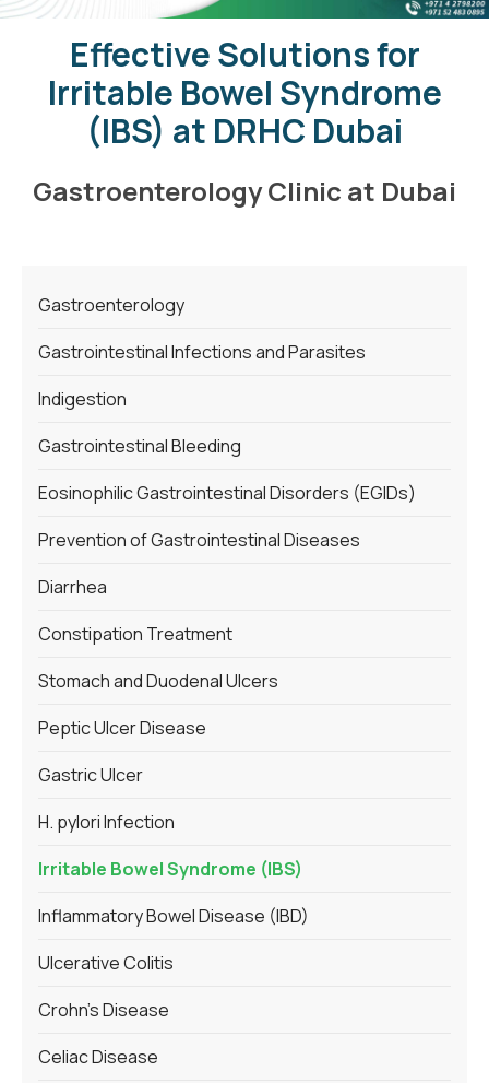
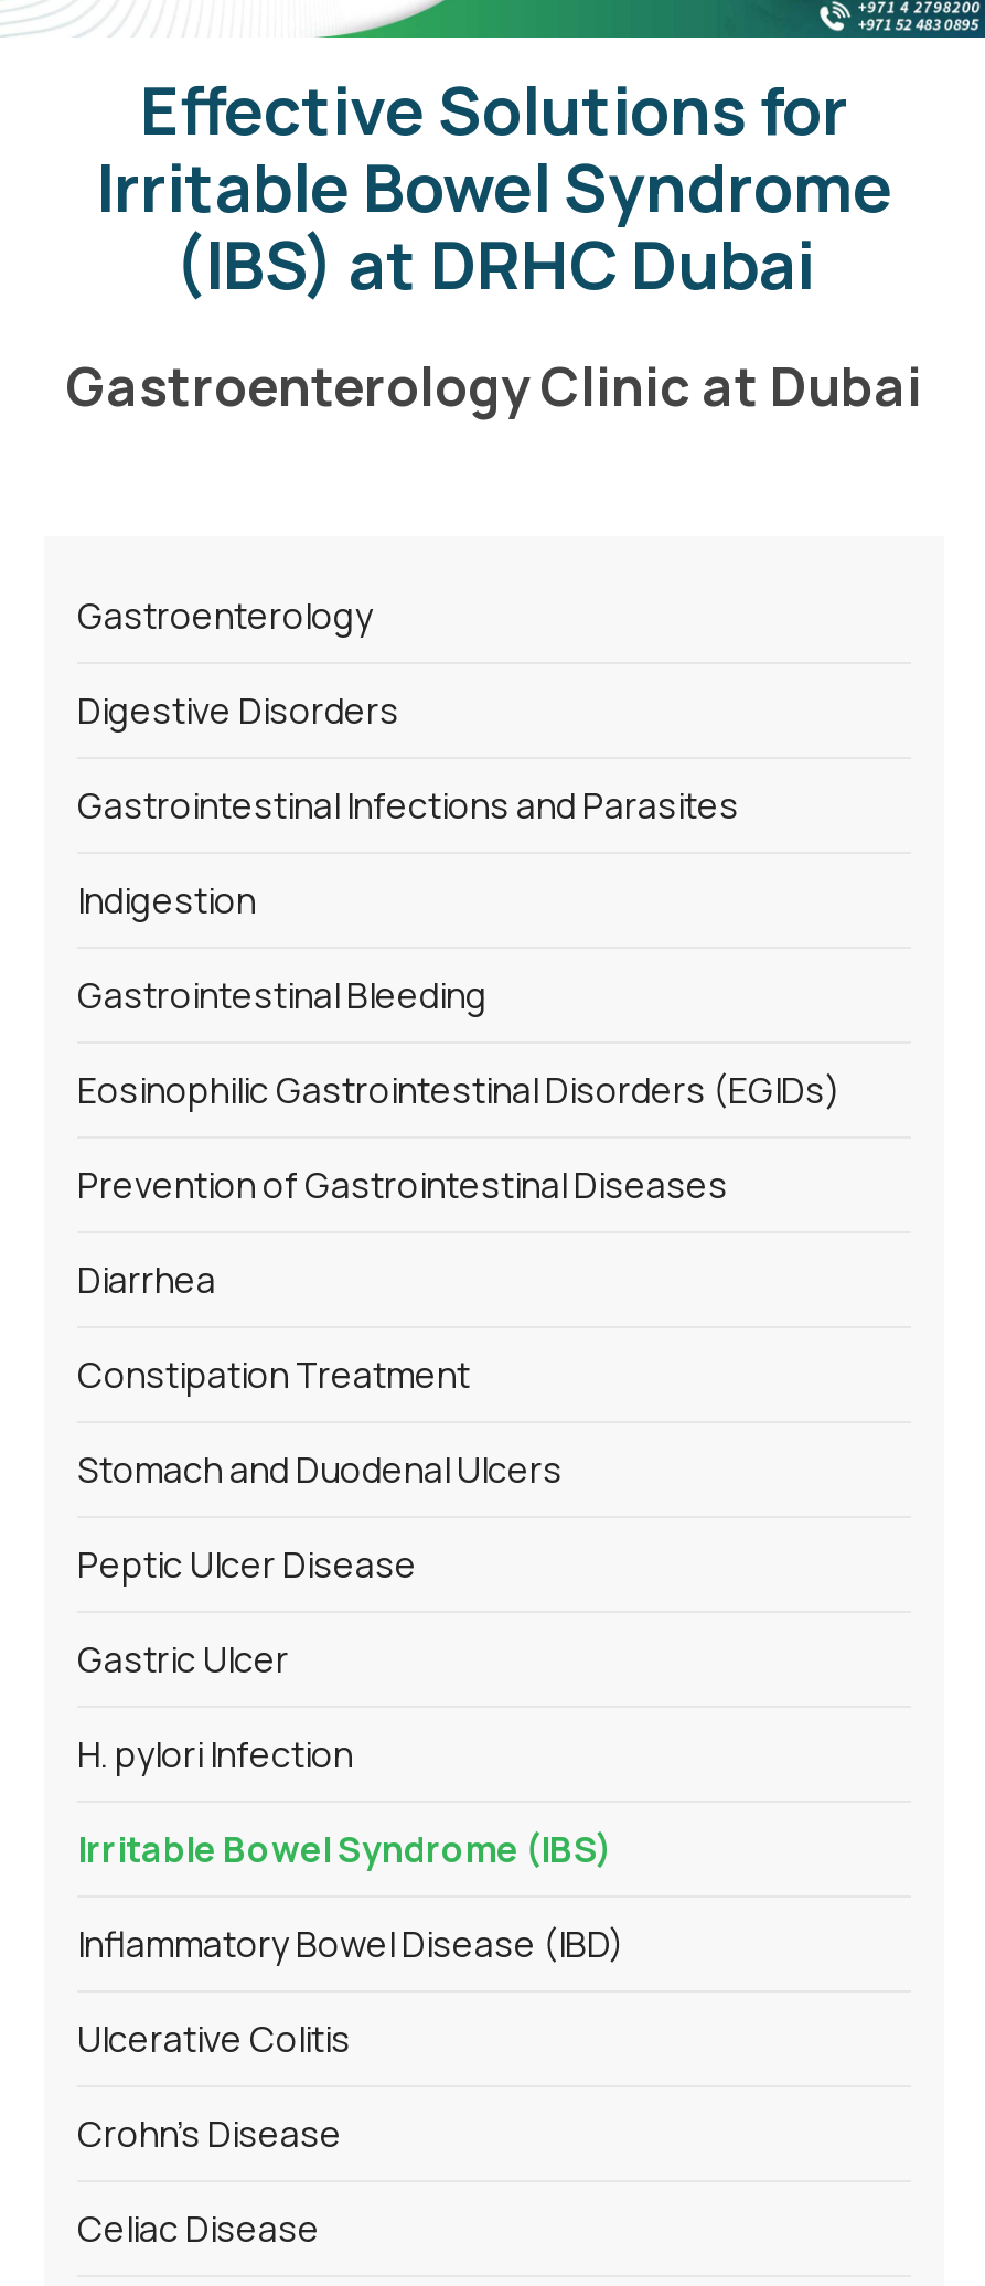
none -> [77,685,399,734] Digestive Disorders

